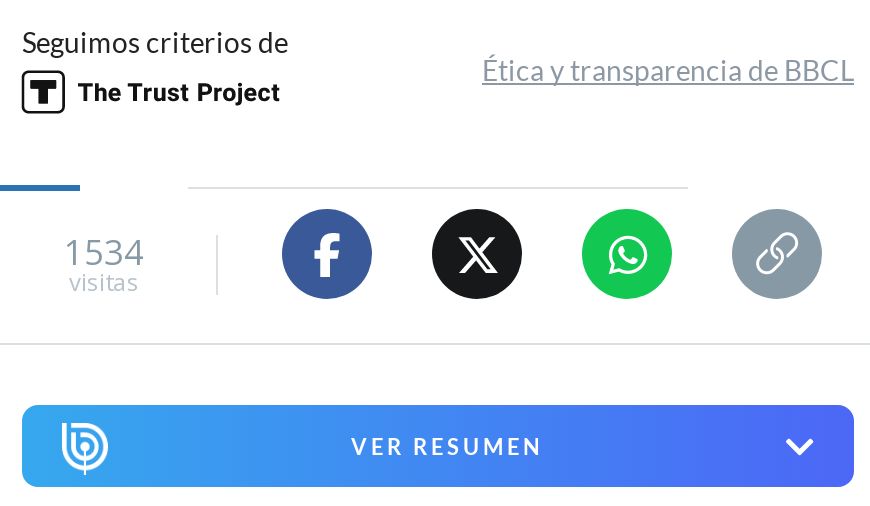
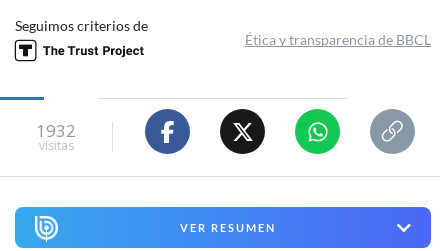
[64,228,144,274] 1534 -> [36,119,76,142] 1932

